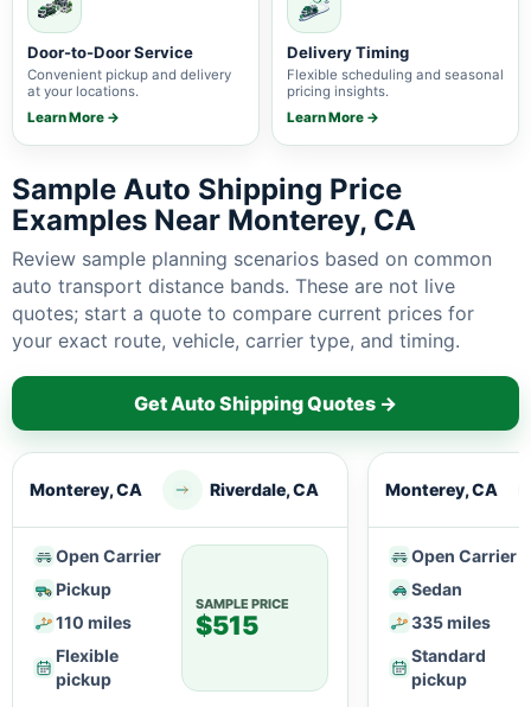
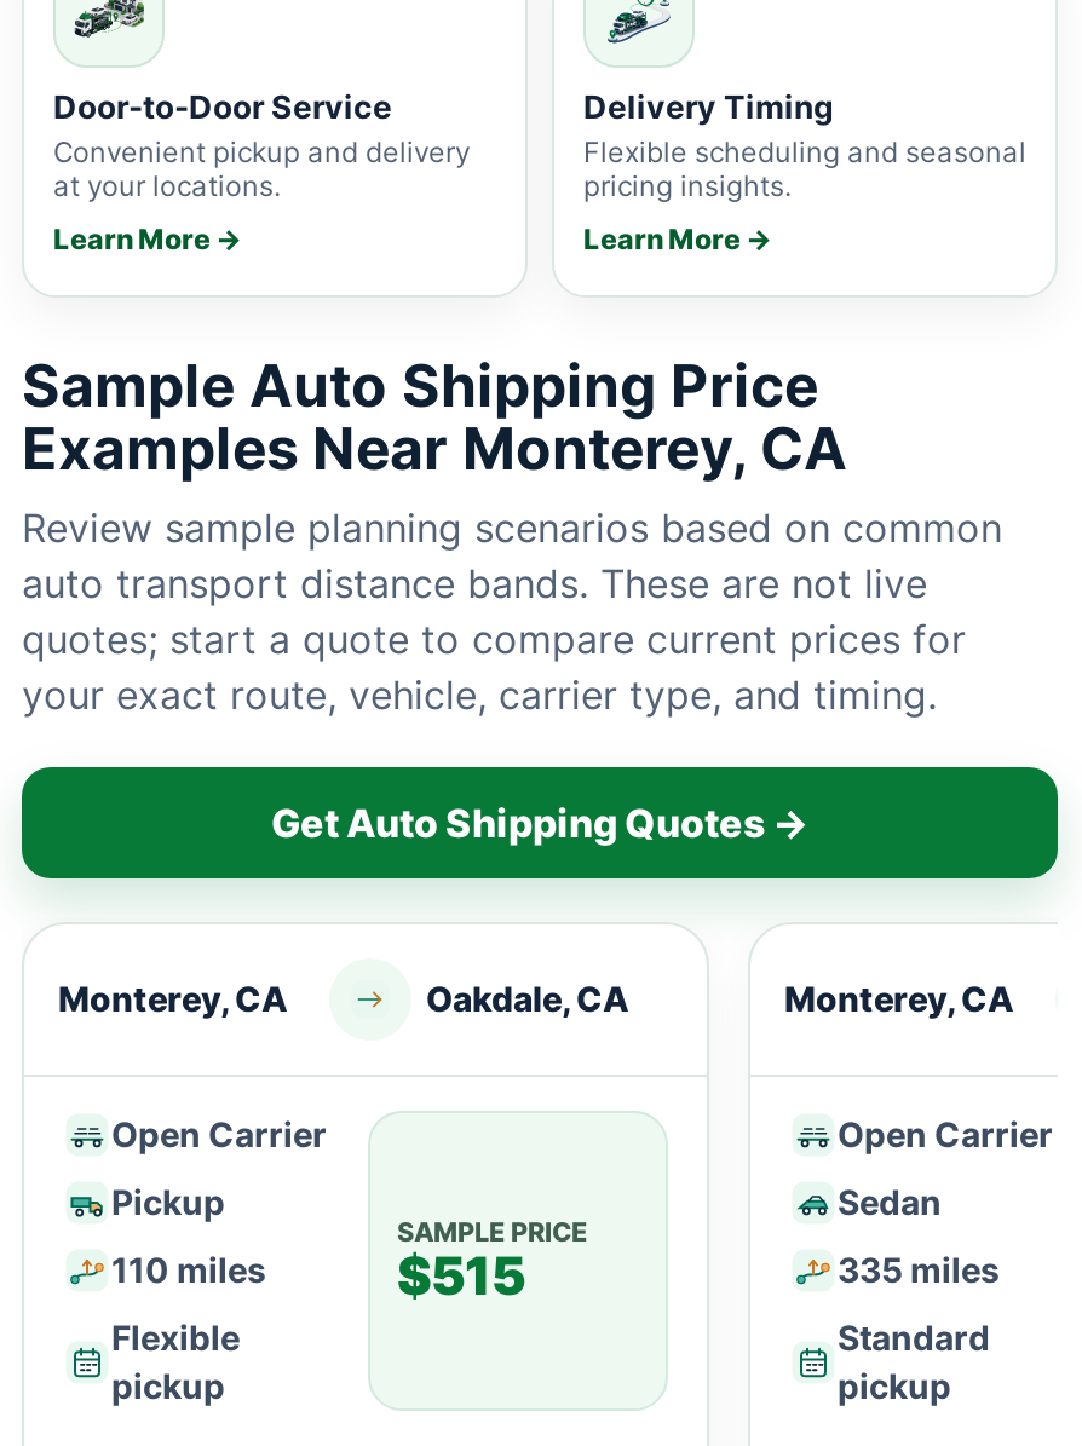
[210,479,319,499] Riverdale, CA -> [426,978,629,1019] Oakdale, CA

